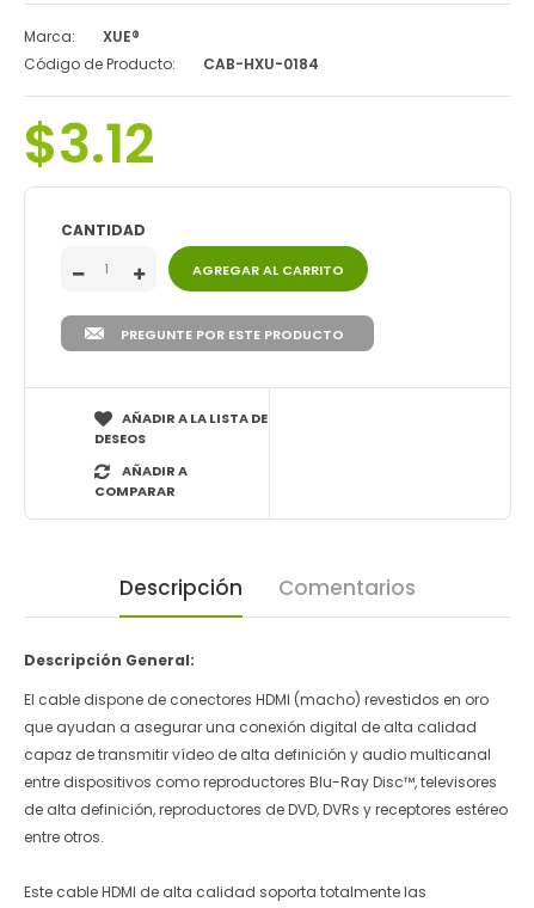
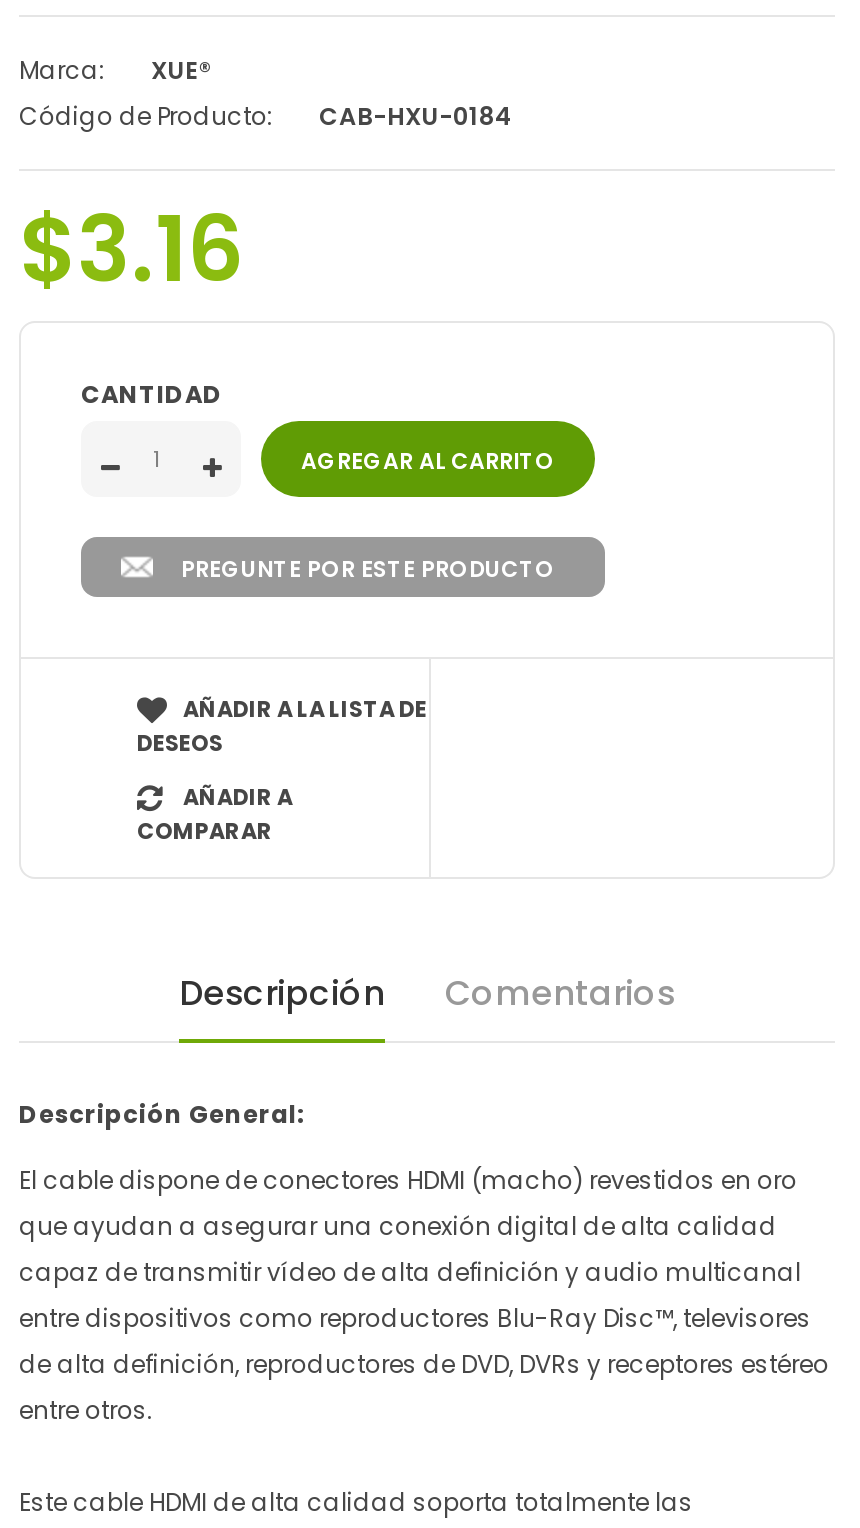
[24,106,155,182] $3.12 -> [19,187,245,313] $3.16

